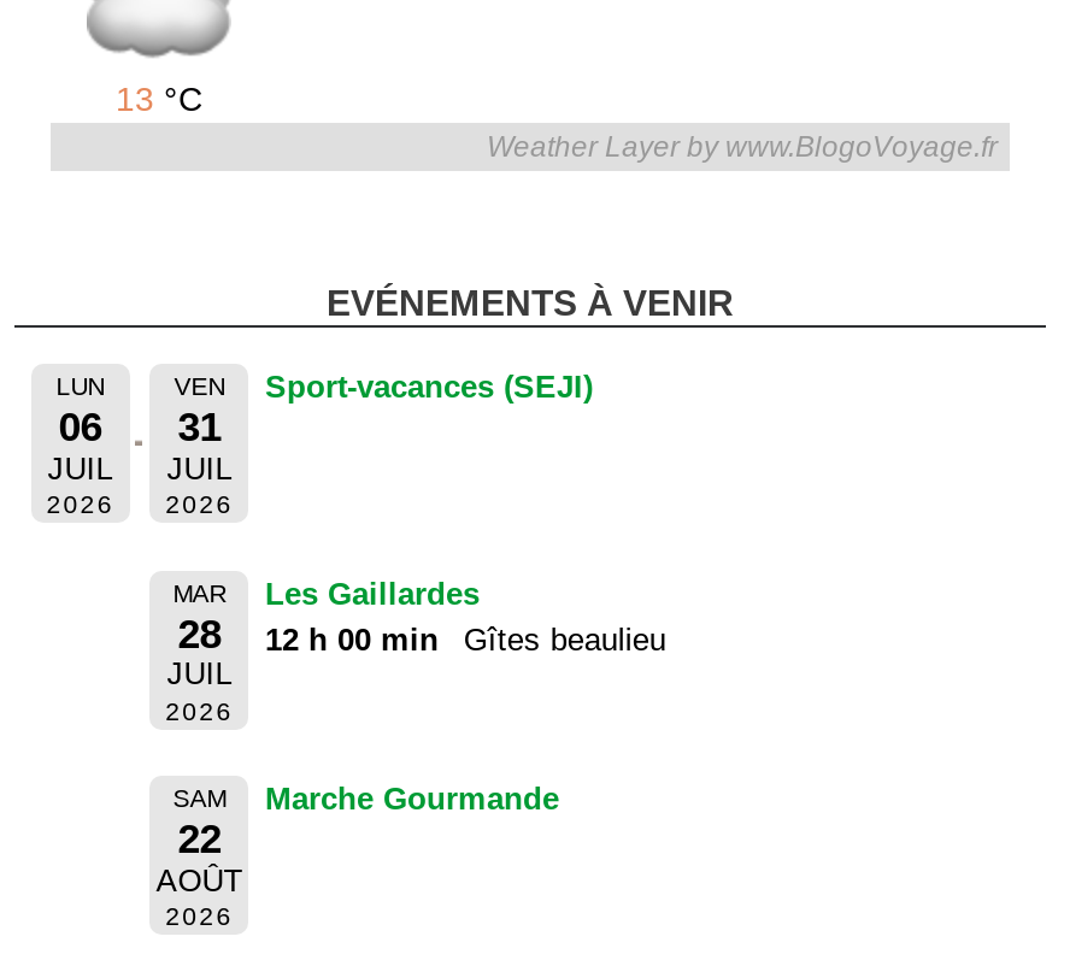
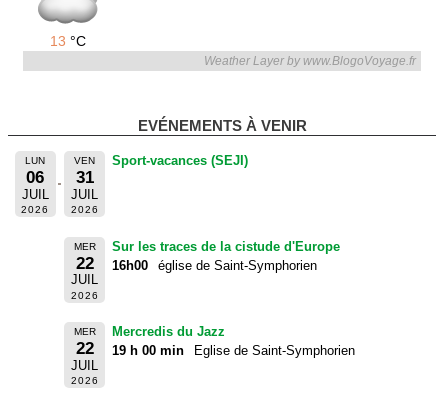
[173,580,226,657] MAR | 28 -> [74,241,96,273] MER | 22
[265,575,666,657] Les Gaillardes | 12 h 00 min | Gîtes beaulieu -> [112,239,340,273] Sur les traces de la cistude d'Europe | 16h00 | église de Saint-Symphorien
[173,786,226,812] SAM -> [74,326,96,337] MER
[265,781,559,817] Marche Gourmande -> [112,324,355,358] Mercredis du Jazz | 19 h 00 min | Eglise de Saint-Symphorien
[156,862,243,899] AOÛT -> [71,358,98,373] JUIL

